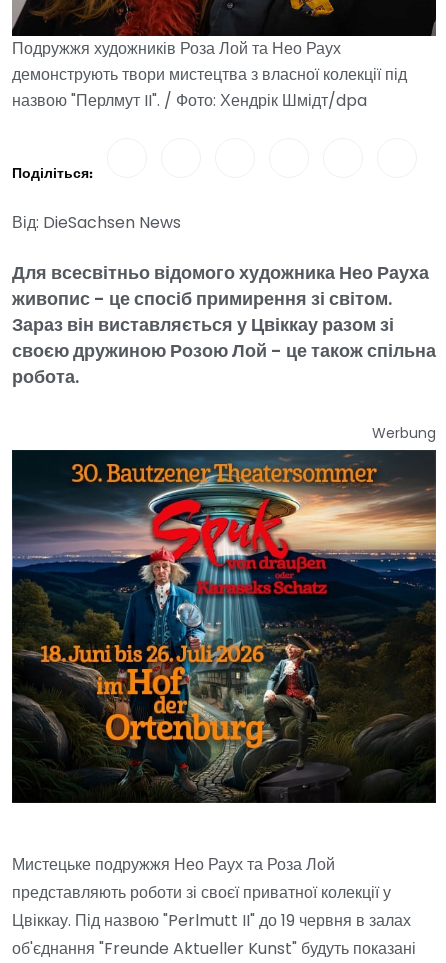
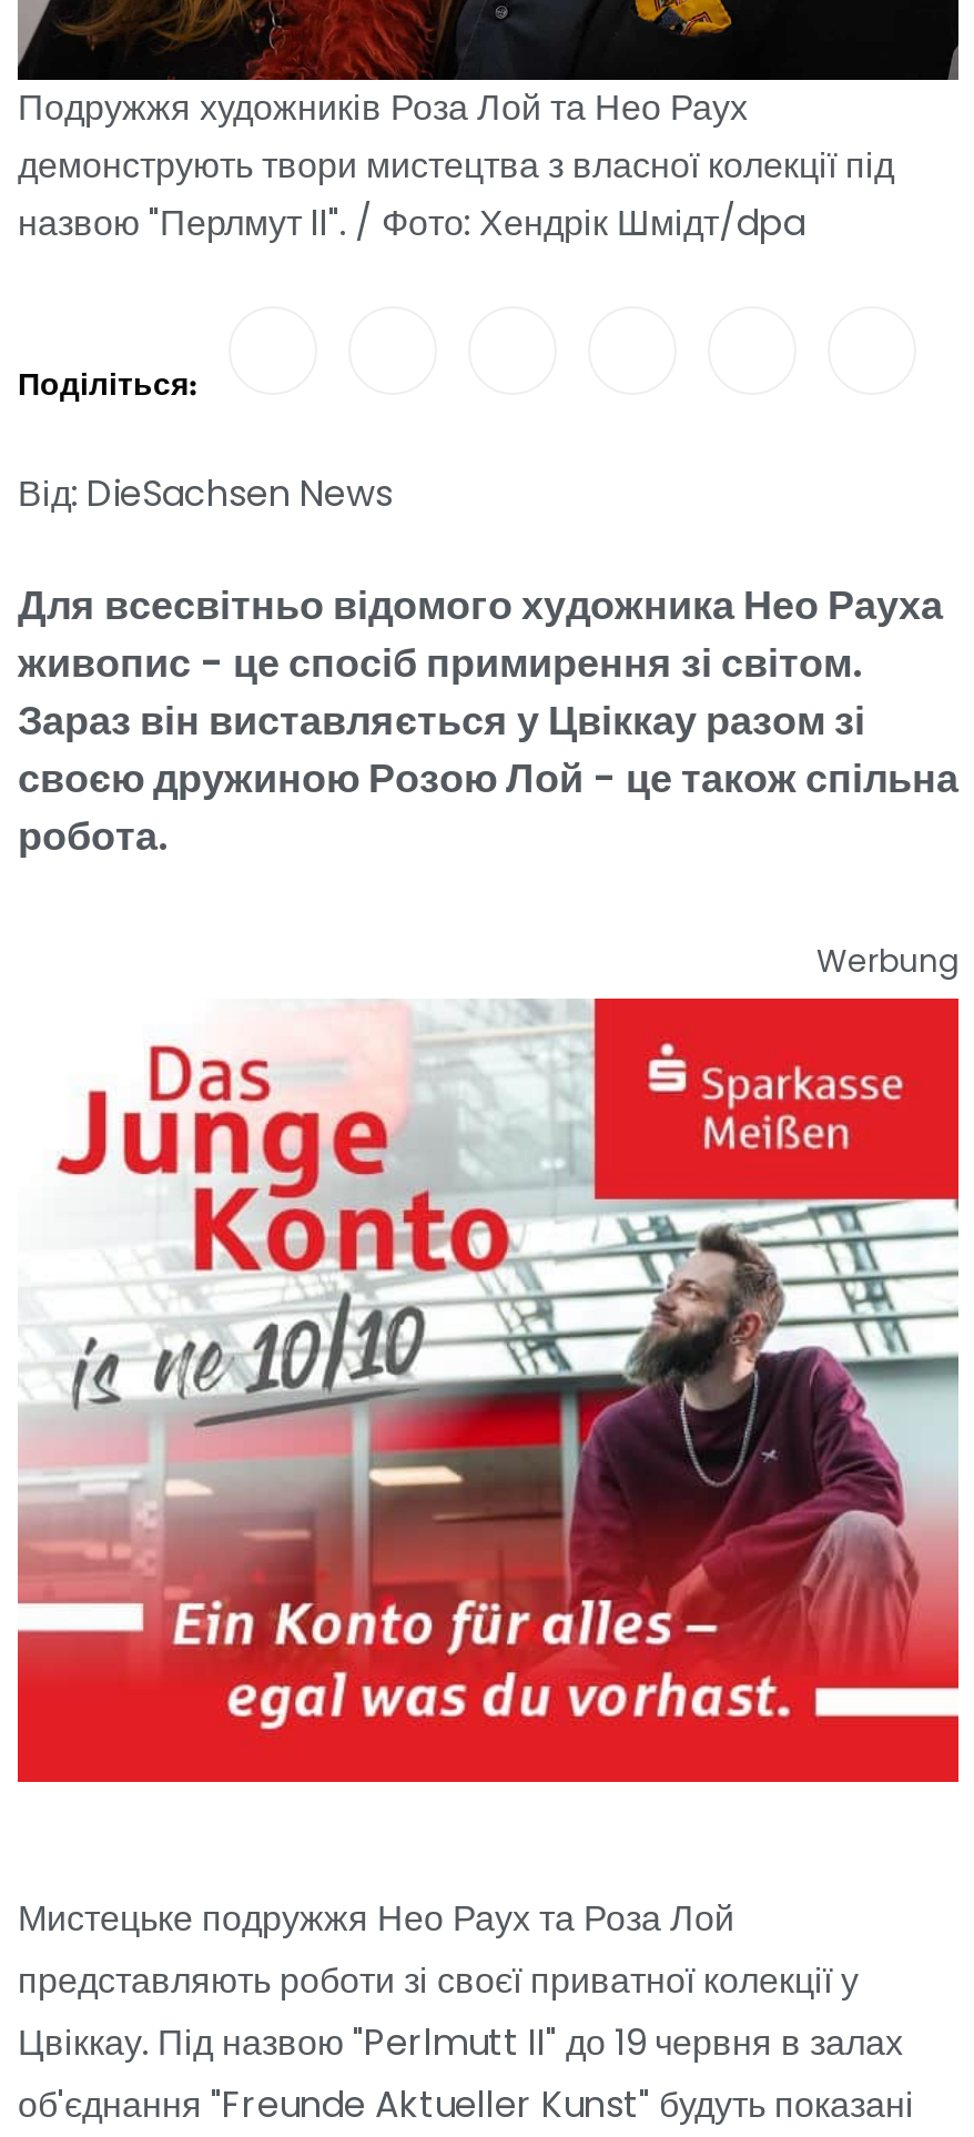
[11,449,437,804] [image] -> [16,996,961,1784] [image]

